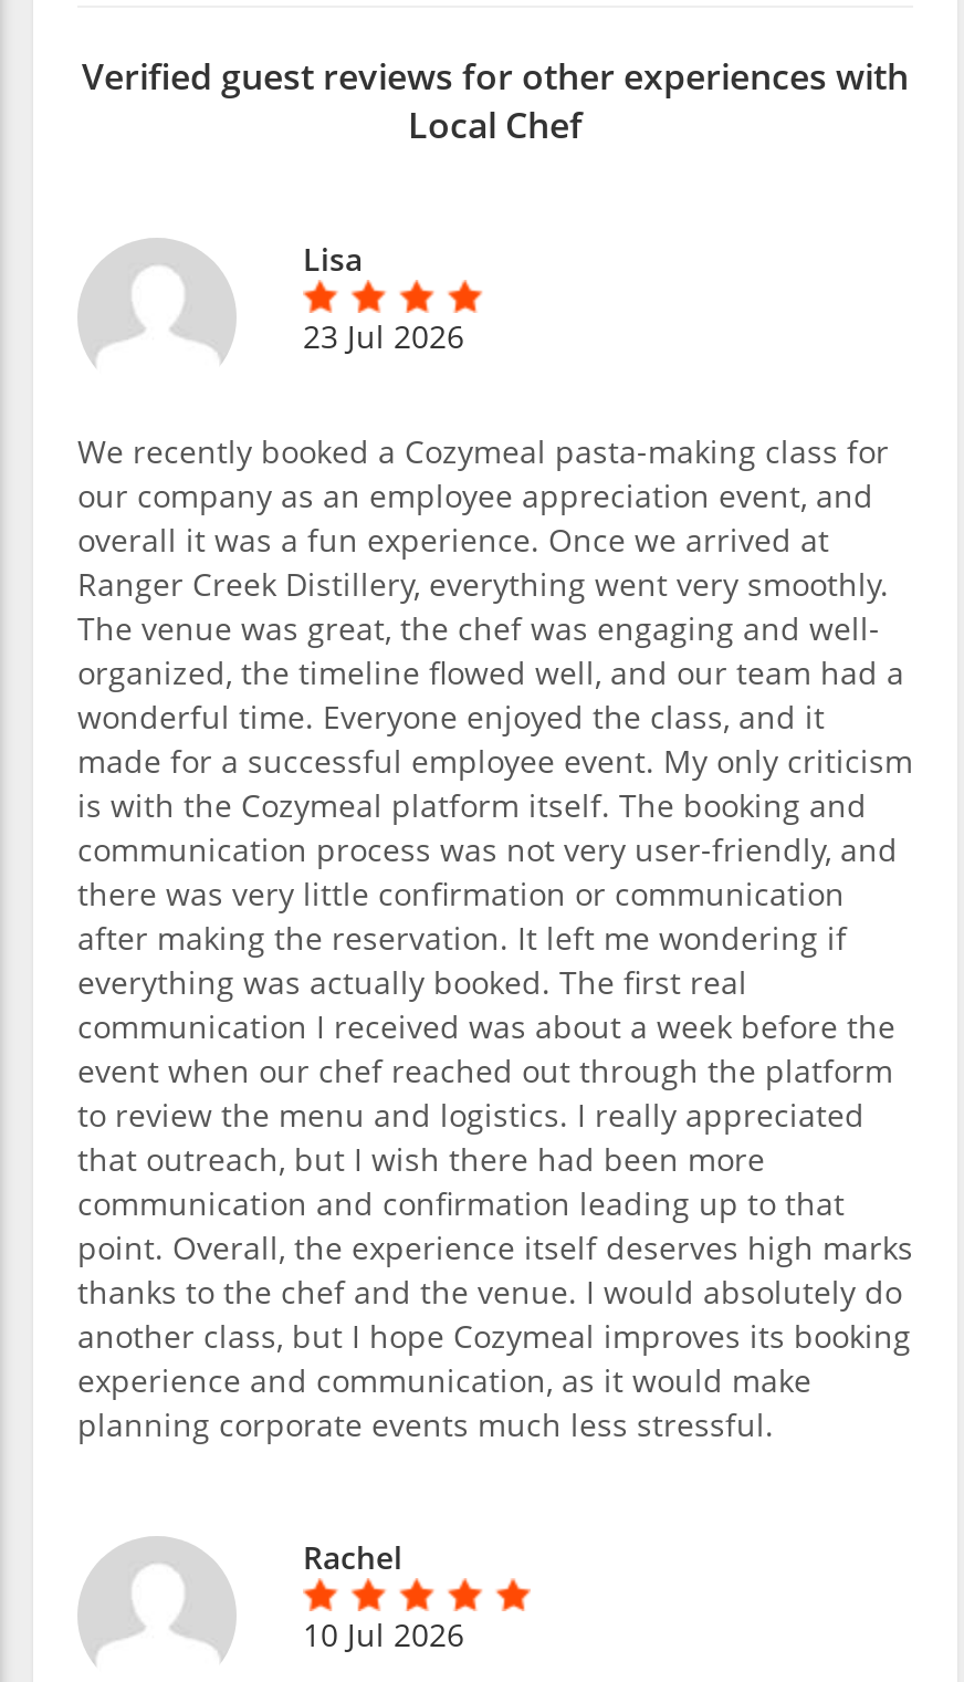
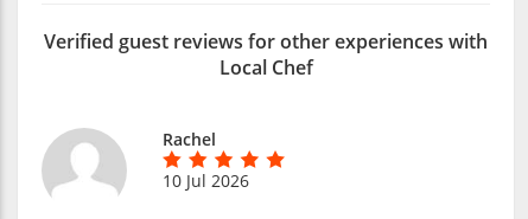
[77,238,913,1445] Lisa | 23 Jul 2026 | We recently booked a Cozymeal pasta-making class for | our company as an employee appreciation event, and | overall it was a fun experience. Once we arrived at | Ranger Creek Distillery, everything went very smoothly. | The venue was great, the chef was engaging and well- | organized, the timeline flowed well, and our team had a | wonderful time. Everyone enjoyed the class, and it | made for a successful employee event. My only criticism | is with the Cozymeal platform itself. The booking and | communication process was not very user-friendly, and | there was very little confirmation or communication | after making the reservation. It left me wondering if | everything was actually booked. The first real | communication I received was about a week before the | event when our chef reached out through the platform | to review the menu and logistics. I really appreciated | that outreach, but I wish there had been more | communication and confirmation leading up to that | point. Overall, the experience itself deserves high marks | thanks to the chef and the venue. I would absolutely do | another class, but I hope Cozymeal improves its booking | experience and communication, as it would make | planning corporate events much less stressful. -> none

